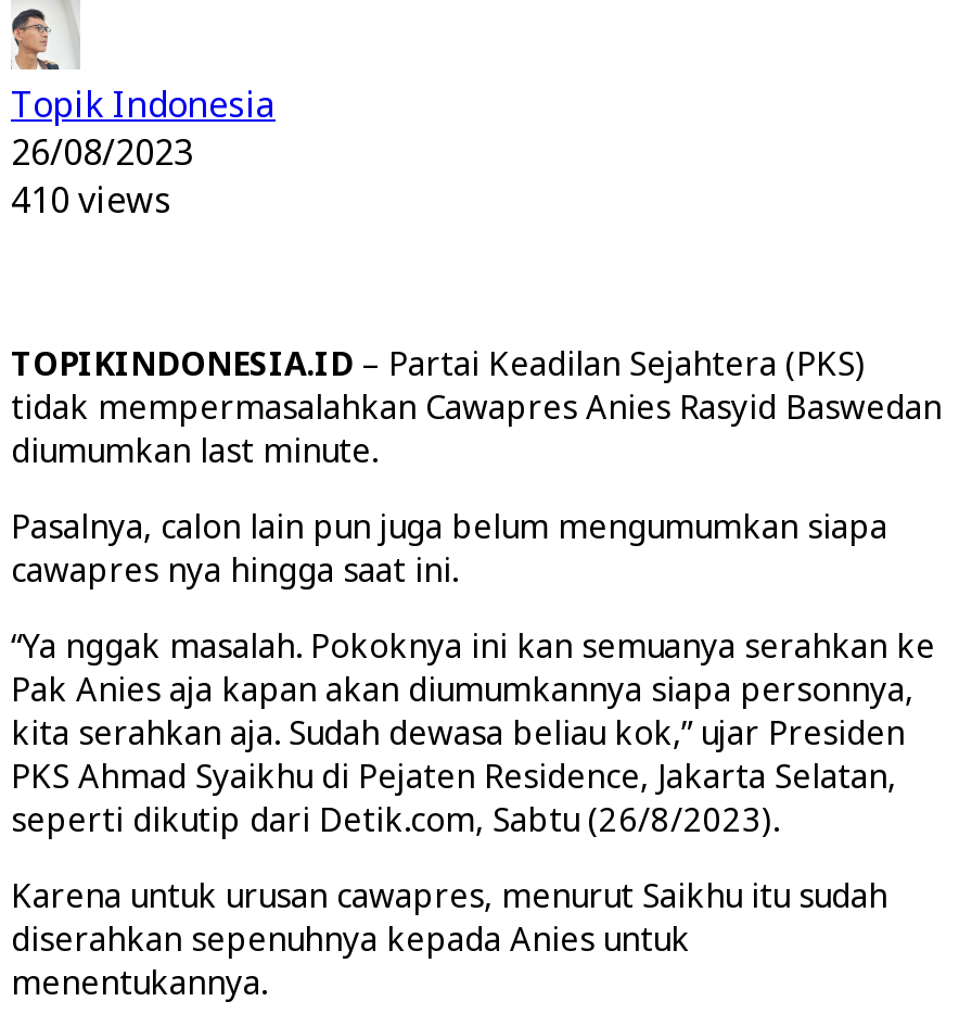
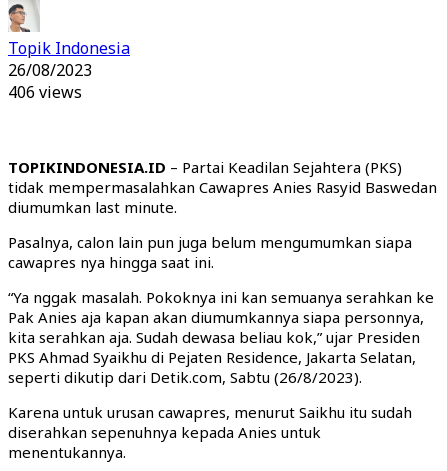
[11,175,171,223] 410 views -> [8,81,82,103] 406 views

